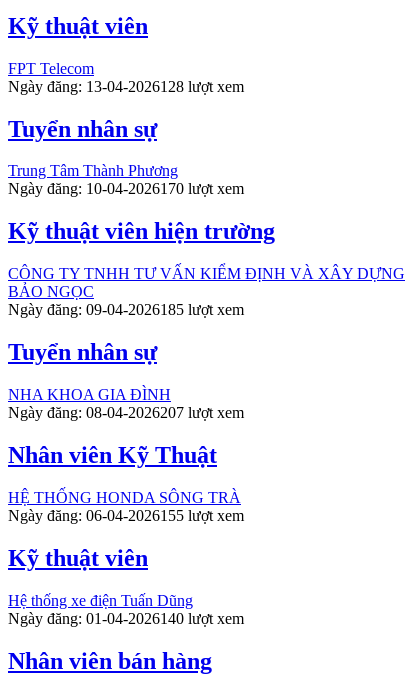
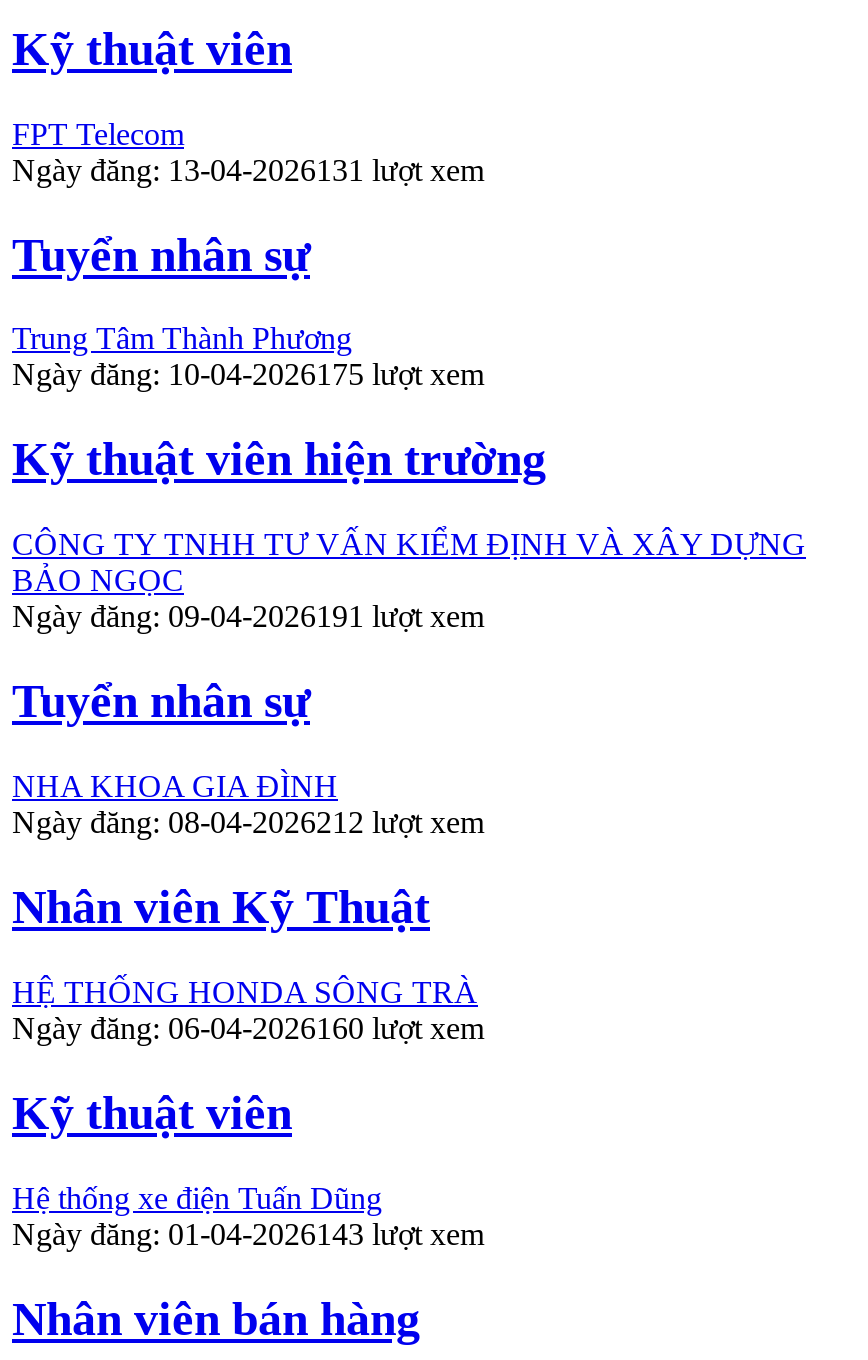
[8,78,244,95] Ngày đăng: 13-04-2026128 lượt xem -> [12,152,484,186] Ngày đăng: 13-04-2026131 lượt xem
[8,180,244,197] Ngày đăng: 10-04-2026170 lượt xem -> [12,358,484,392] Ngày đăng: 10-04-2026175 lượt xem
[8,301,244,318] Ngày đăng: 09-04-2026185 lượt xem -> [12,599,484,633] Ngày đăng: 09-04-2026191 lượt xem
[8,404,244,421] Ngày đăng: 08-04-2026207 lượt xem -> [12,805,484,839] Ngày đăng: 08-04-2026212 lượt xem
[8,507,244,524] Ngày đăng: 06-04-2026155 lượt xem -> [12,1011,484,1045] Ngày đăng: 06-04-2026160 lượt xem
[8,610,244,627] Ngày đăng: 01-04-2026140 lượt xem -> [12,1216,484,1250] Ngày đăng: 01-04-2026143 lượt xem

